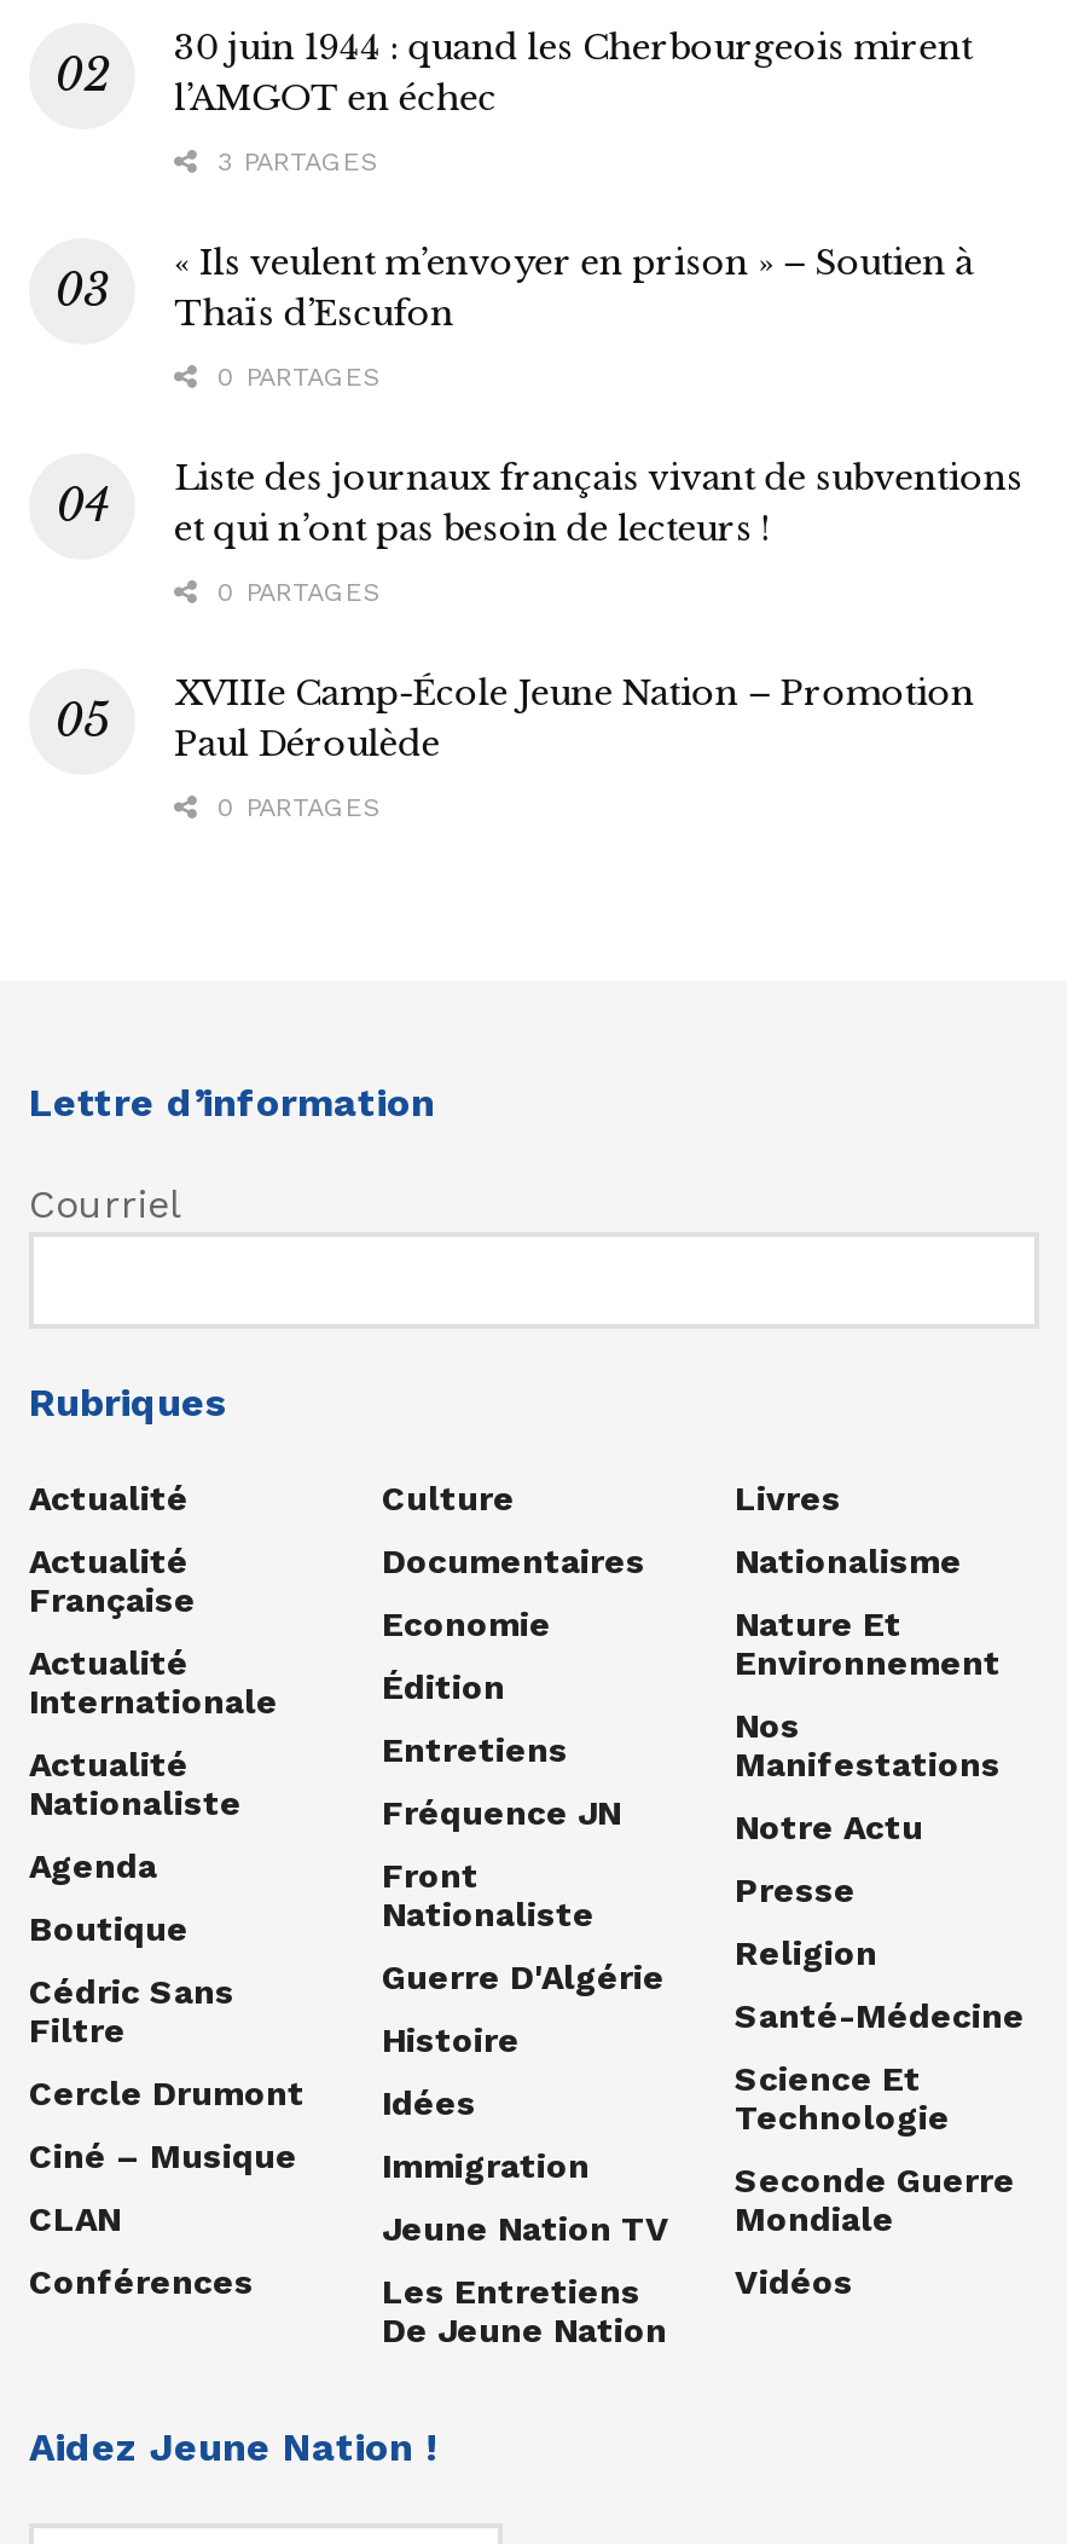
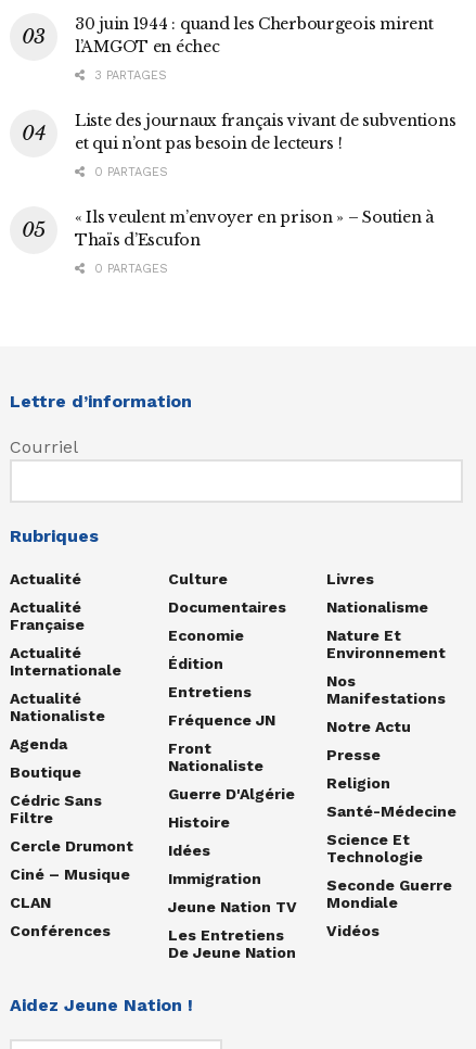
moved [174,242,973,336] -> [75,208,433,250]: « Ils veulent m’envoyer en prison » – Soutien à | Thaïs d’Escufon
[208,362,382,394] 0 PARTAGES -> none
[174,672,974,766] XVIIIe Camp-École Jeune Nation – Promotion | Paul Déroulède -> none

